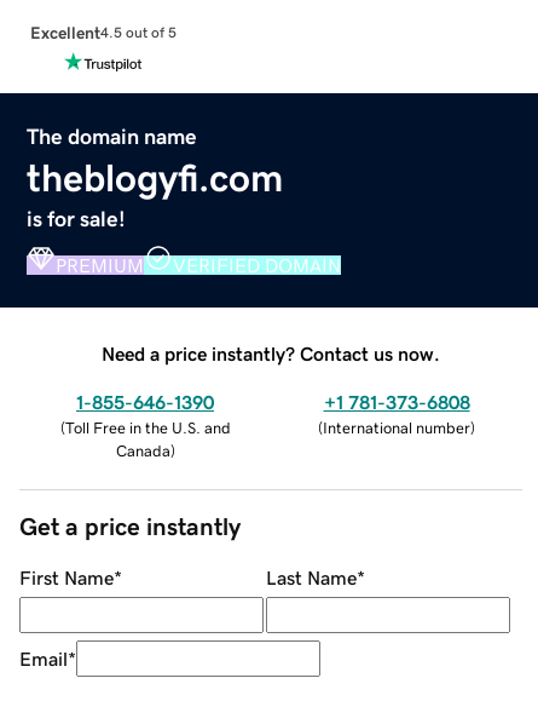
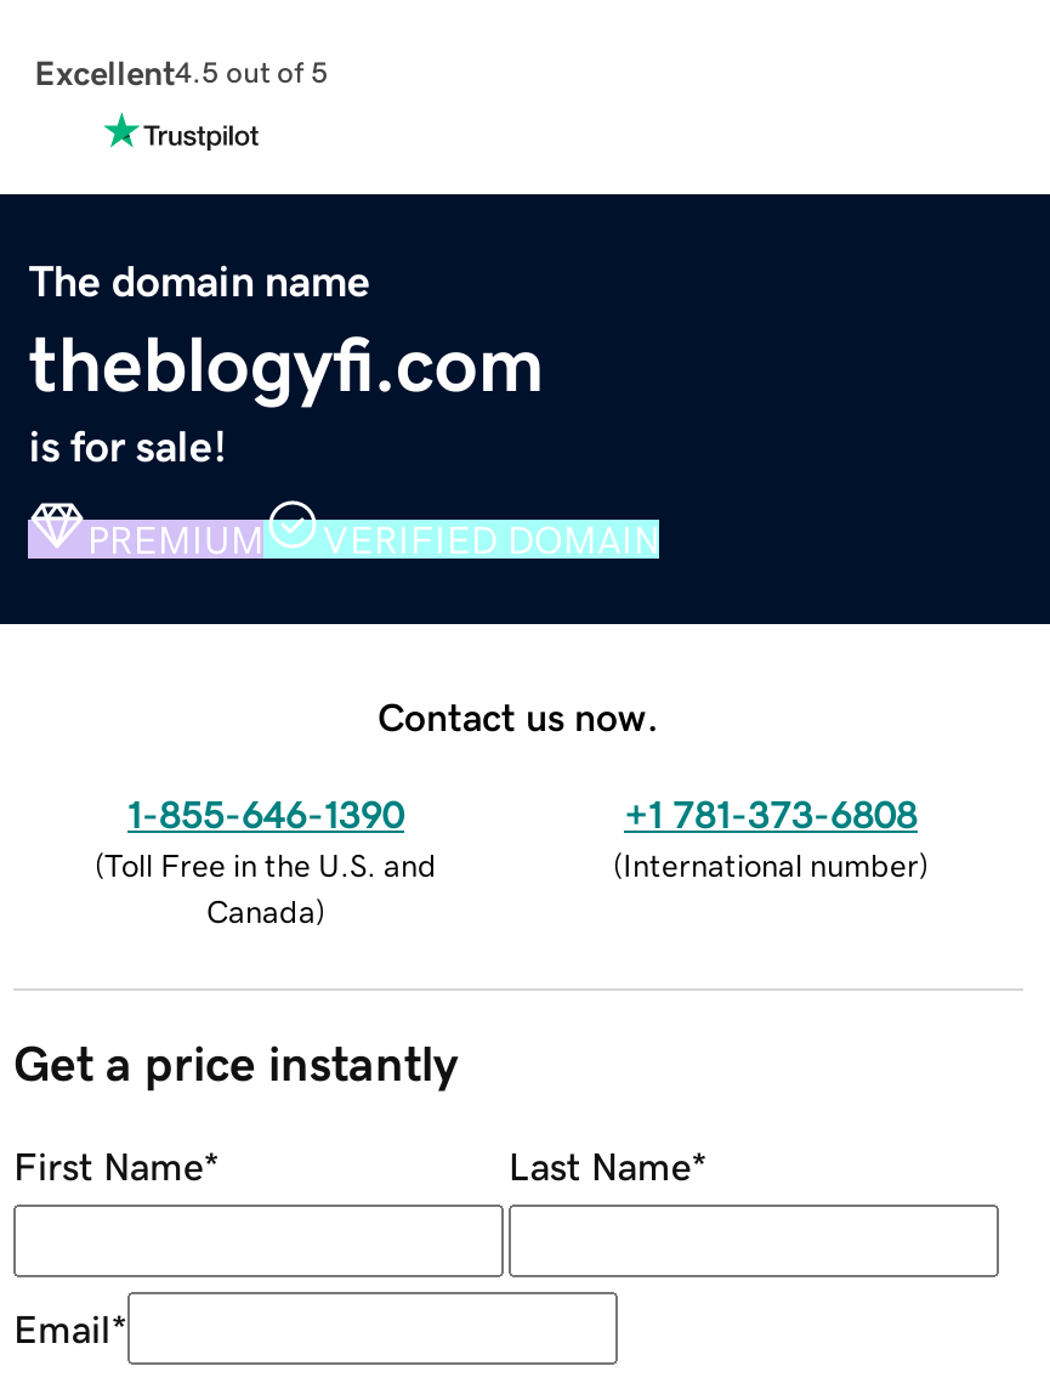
[102,343,440,363] Need a price instantly? Contact us now. -> [378,696,659,735] Contact us now.

